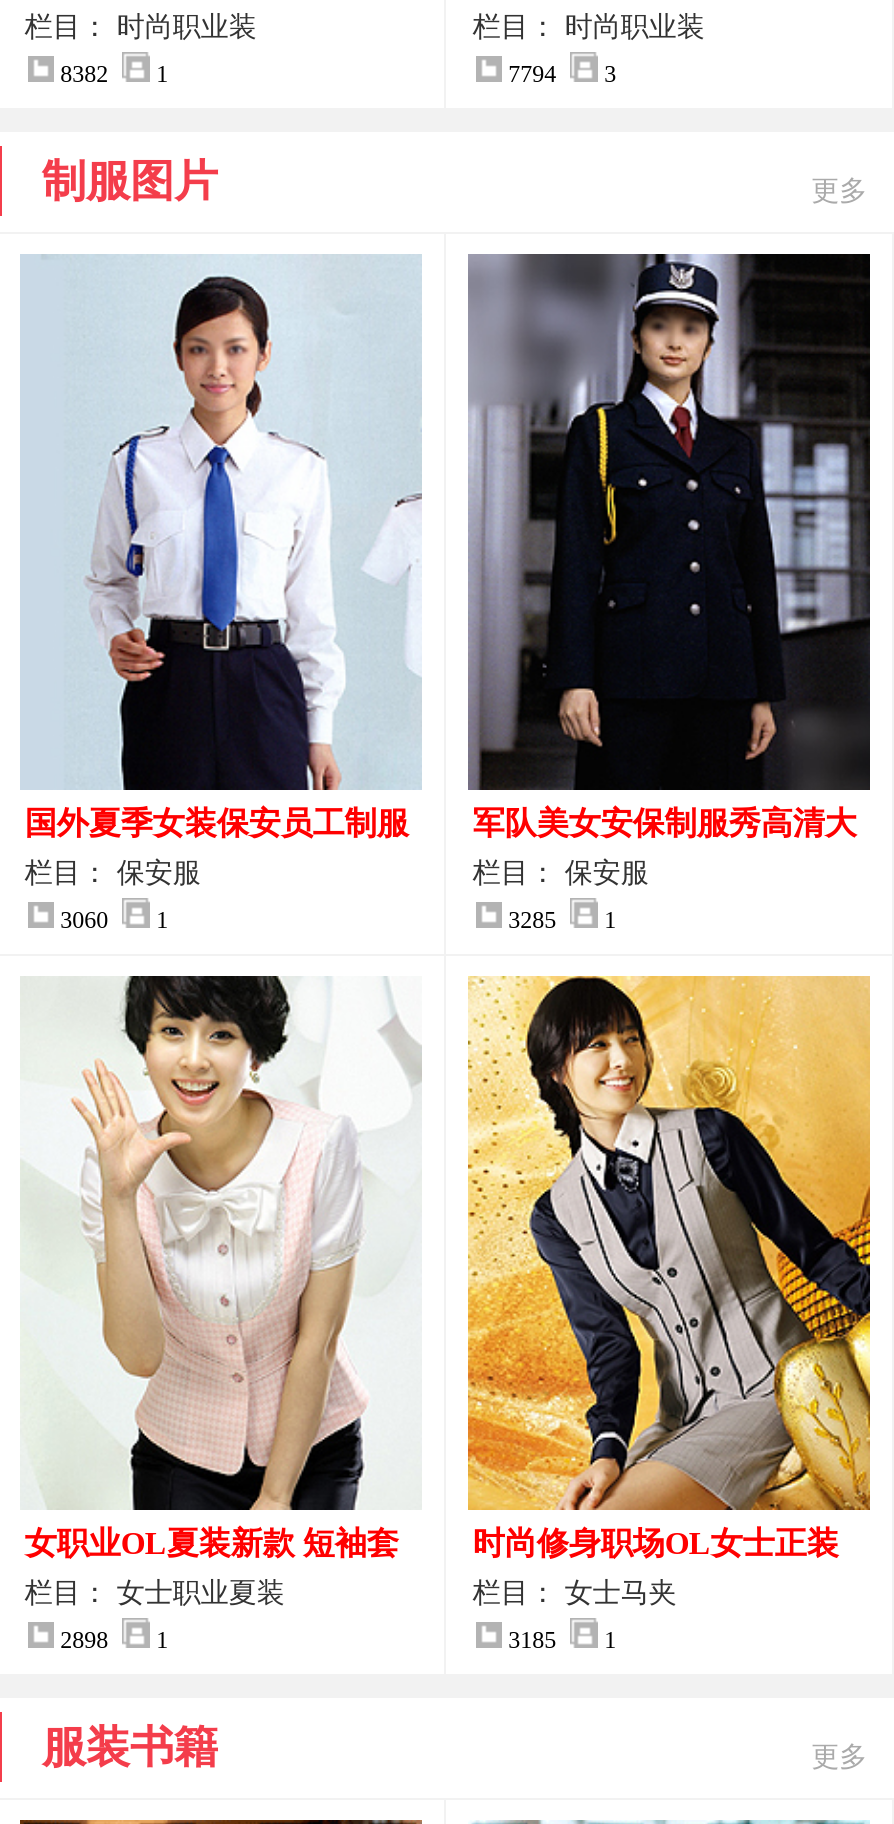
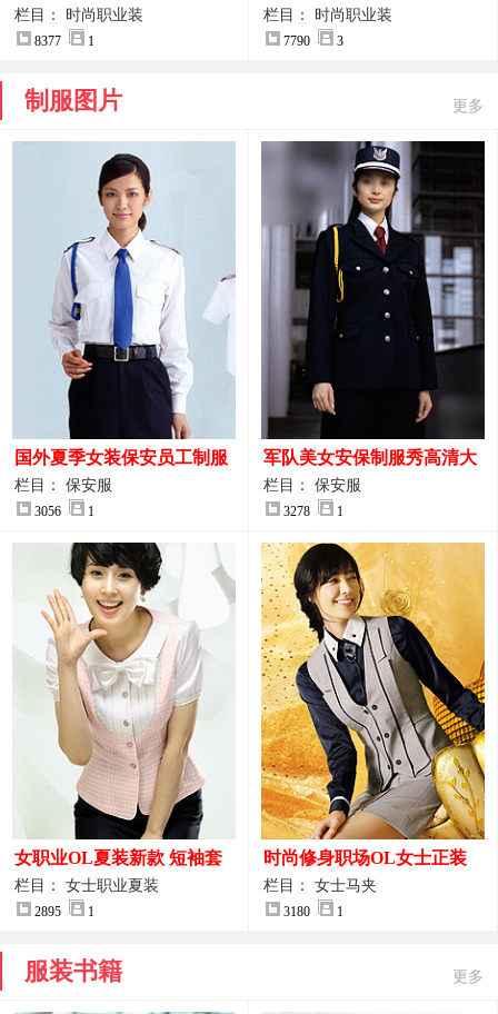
[54,60,168,88] 8382 1 -> [31,34,95,49] 8377 1
[502,60,616,88] 7794 3 -> [280,34,344,49] 7790 3
[54,906,168,934] 3060 1 -> [31,503,95,519] 3056 1
[502,906,616,934] 3285 1 -> [280,503,344,519] 3278 1
[54,1627,168,1655] 2898 1 -> [31,904,95,920] 2895 1
[502,1627,616,1655] 3185 1 -> [280,904,344,920] 3180 1

